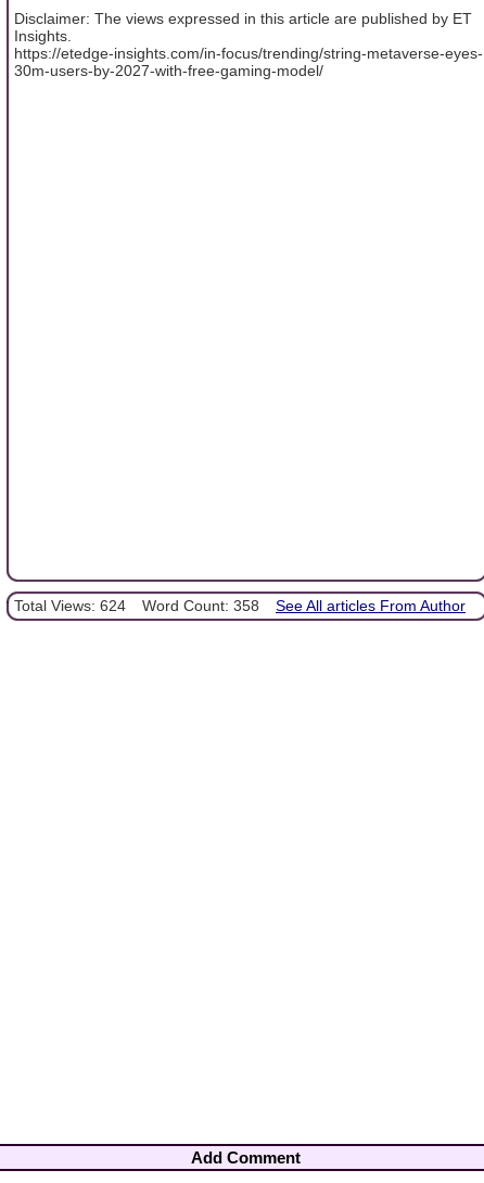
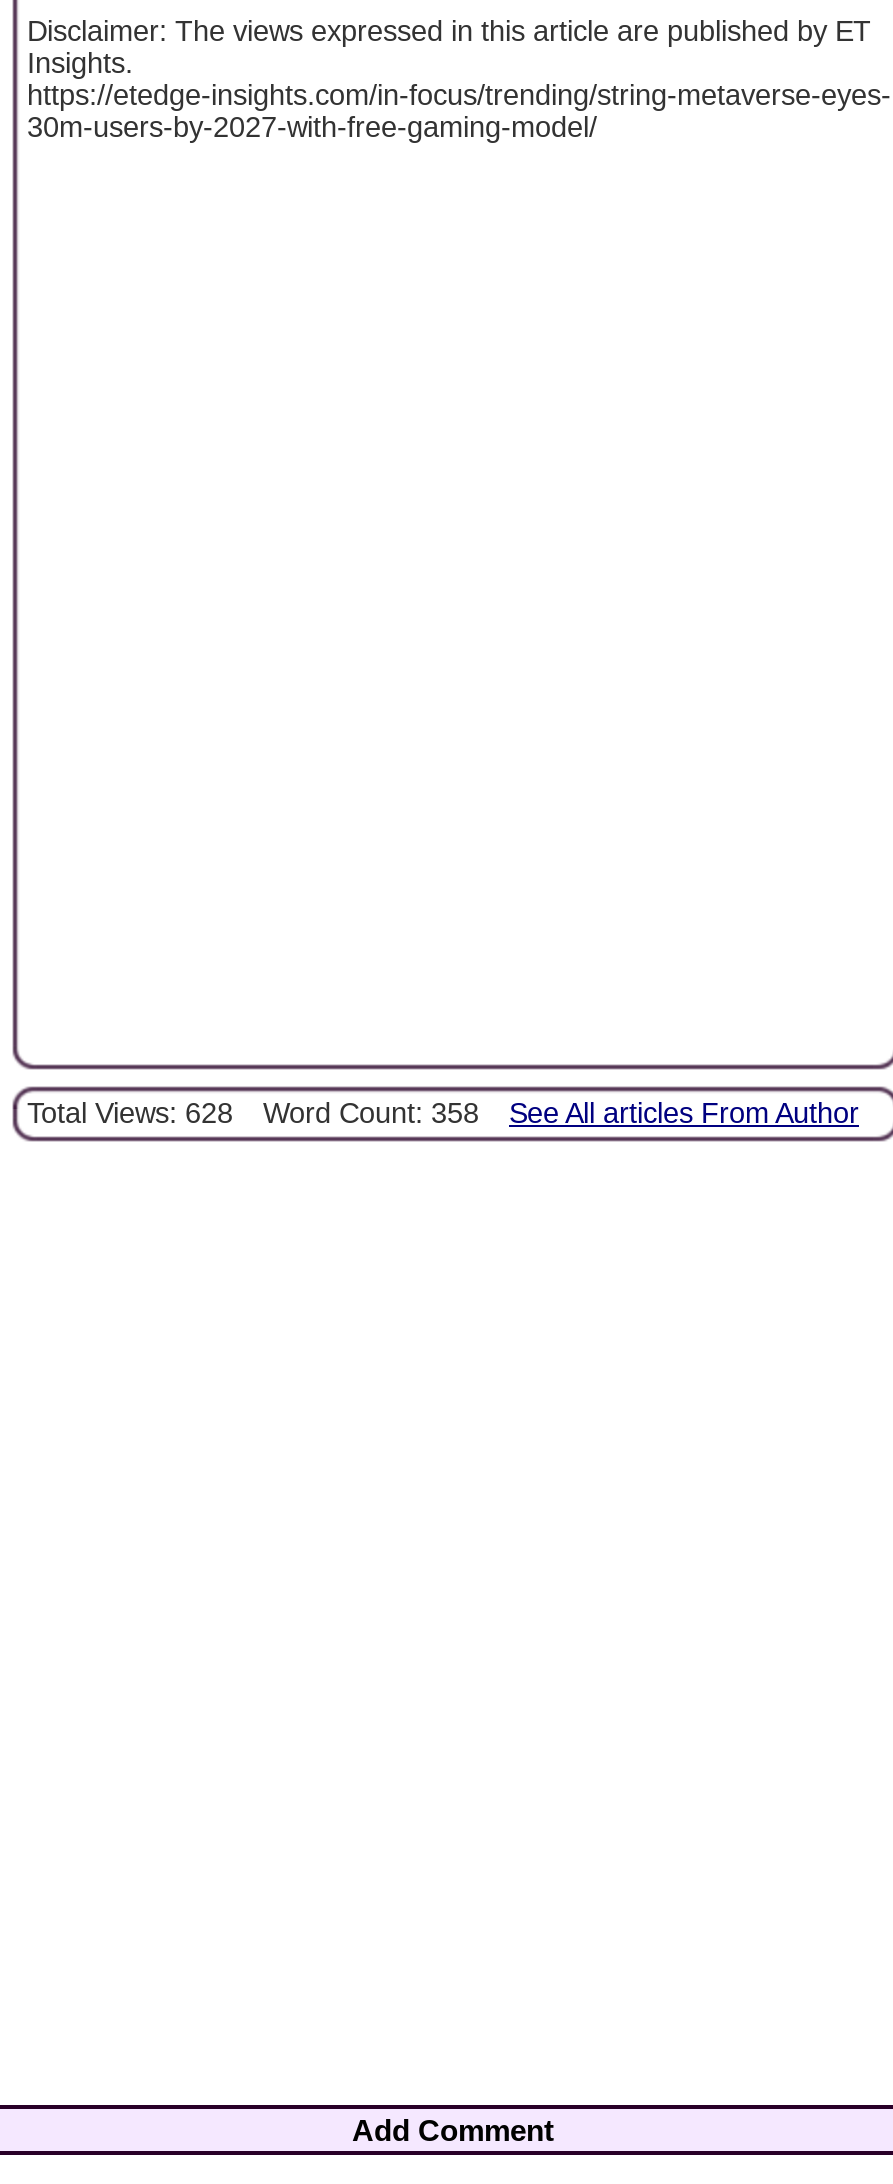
[14,597,466,615] Total Views: 624 Word Count: 358 See All articles From Author -> [27,1097,859,1129] Total Views: 628 Word Count: 358 See All articles From Author

